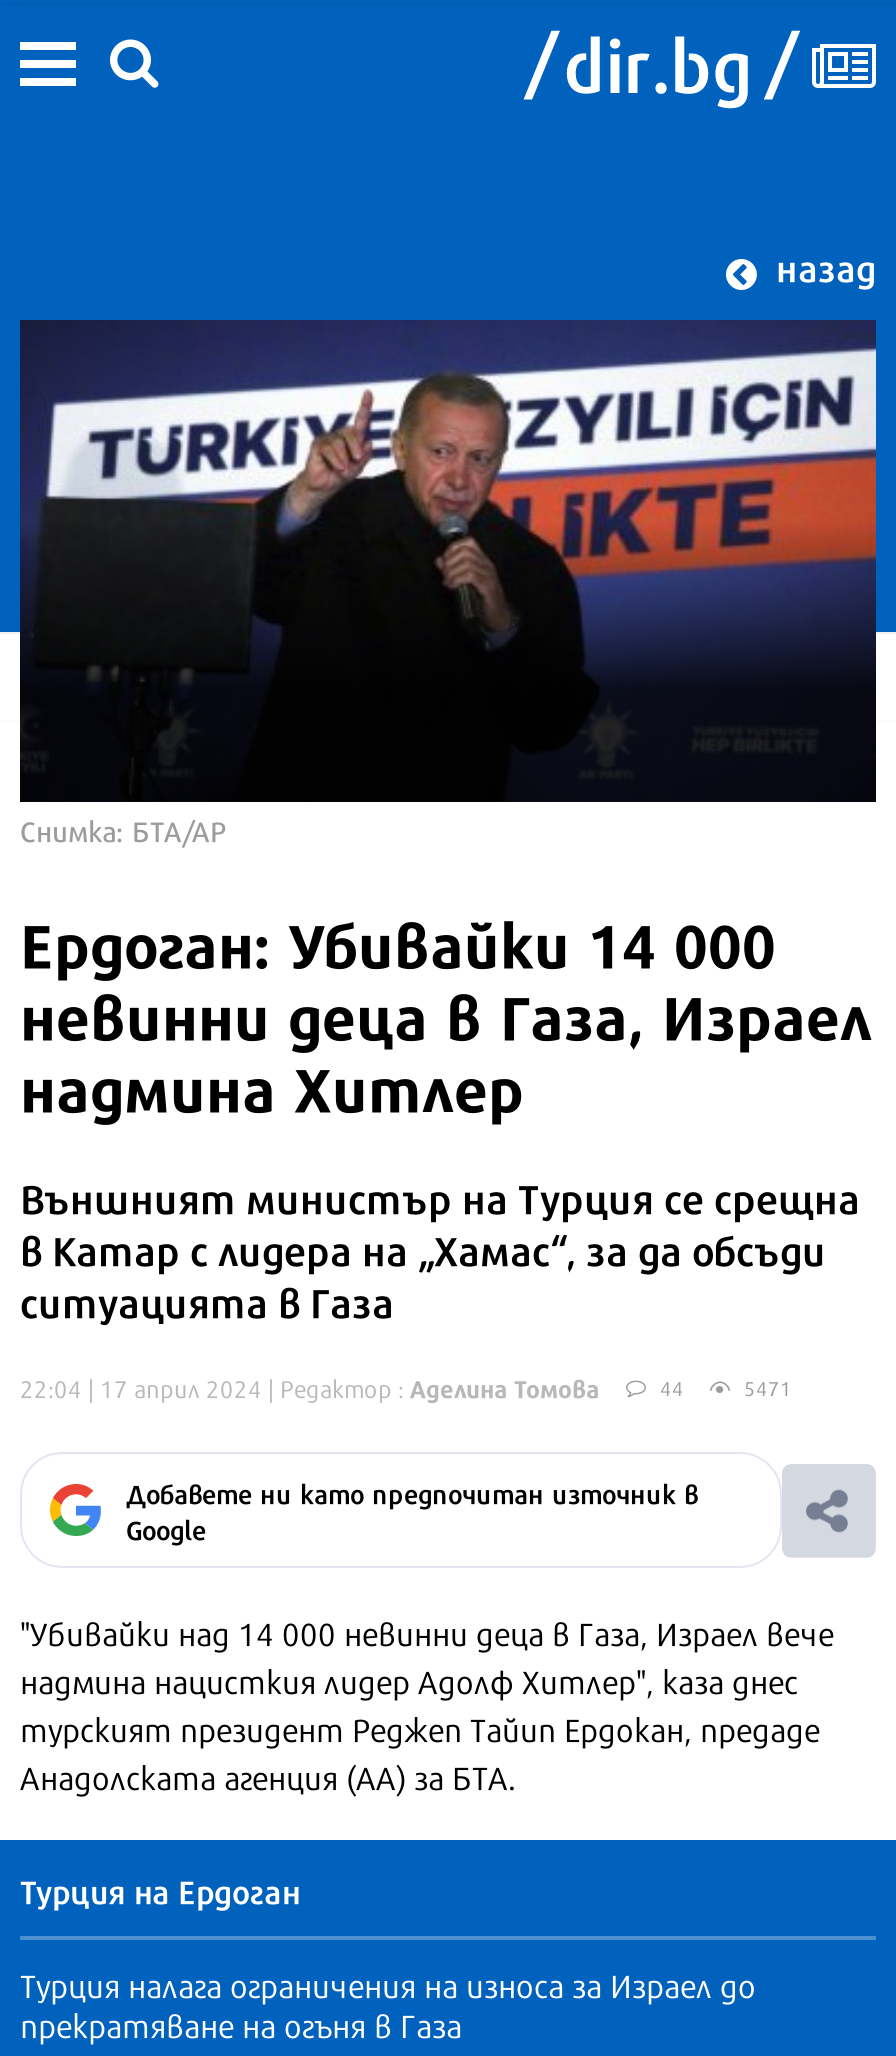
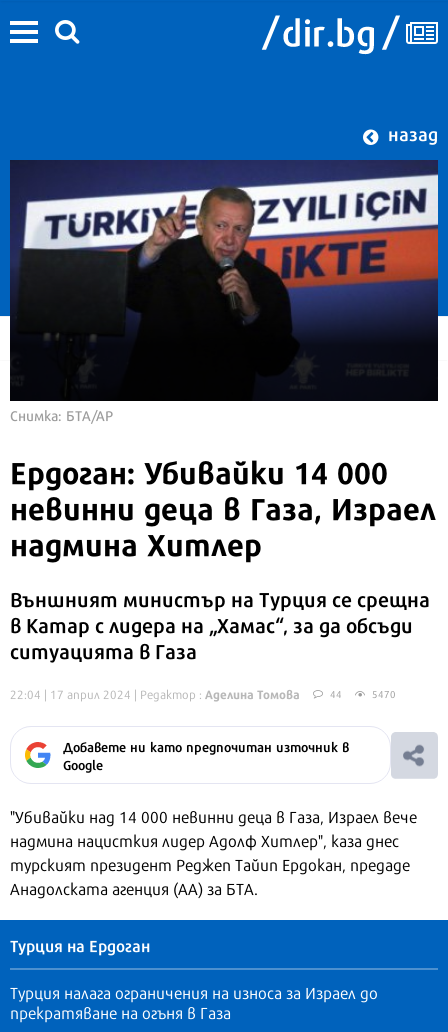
[744,1372,792,1402] 5471 -> [372,686,396,701] 5470

